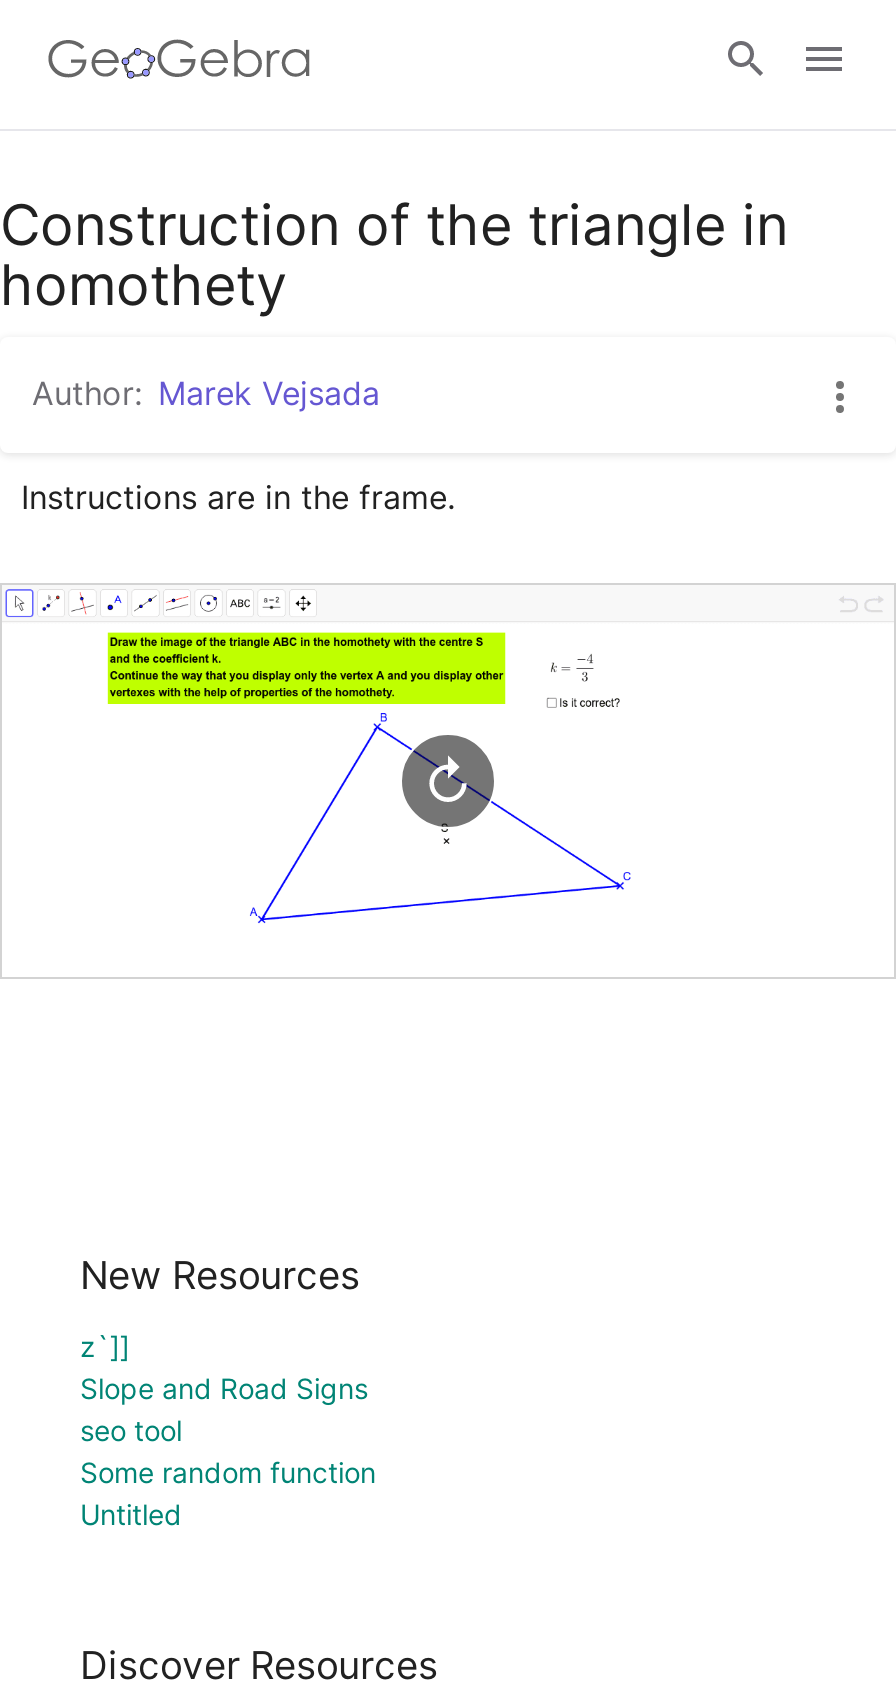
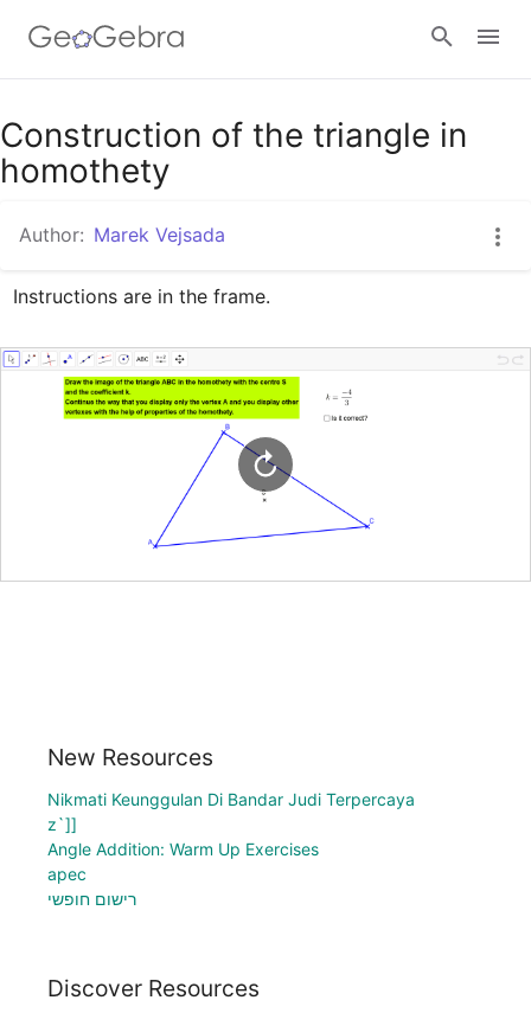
none -> [47,789,415,809] Nikmati Keunggulan Di Bandar Judi Terpercaya
moved [80,1329,130,1363] -> [47,814,77,834]: z`]]
[80,1371,376,1531] Slope and Road Signs | seo tool | Some random function | Untitled -> [47,839,319,909] Angle Addition: Warm Up Exercises | apec | רישום חופשי

